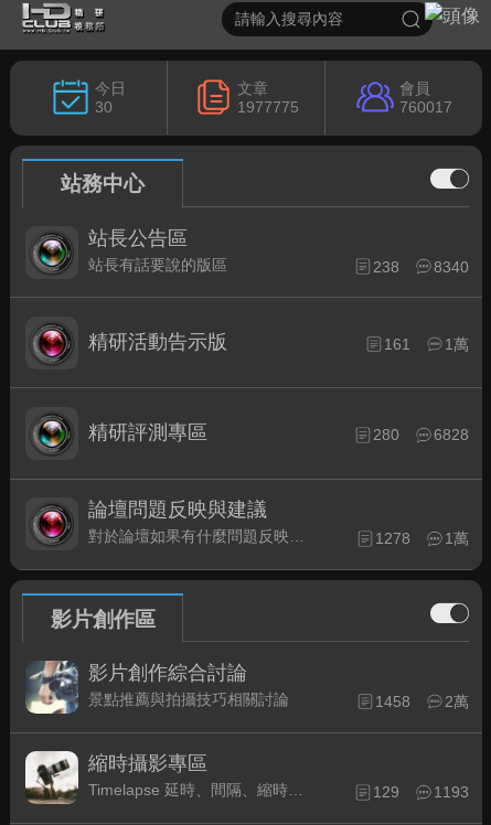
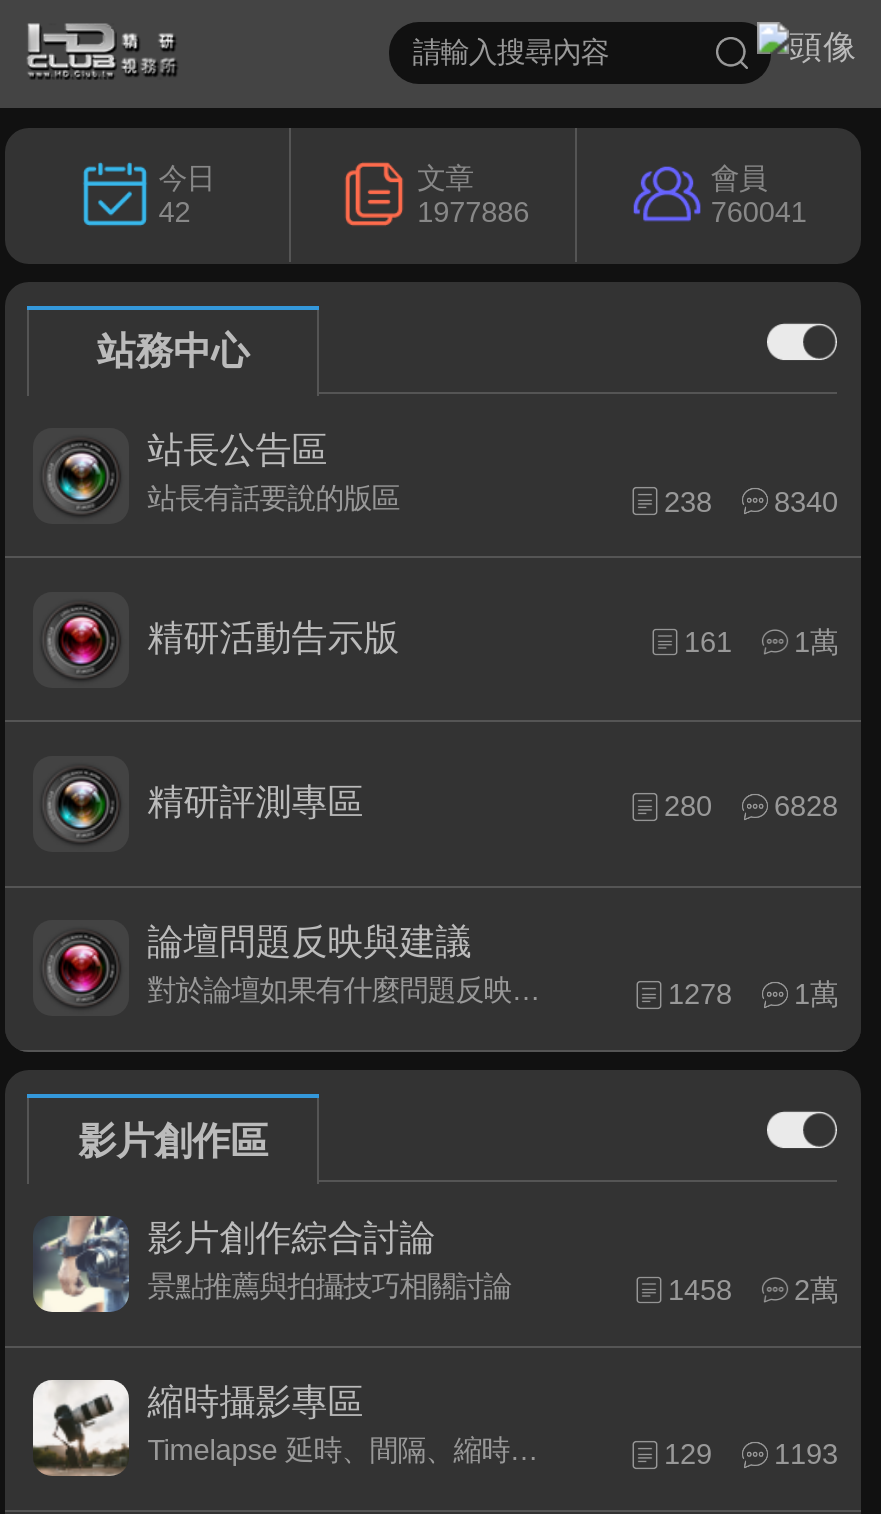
[95,99,112,116] 30 -> [158,197,190,229] 42
[237,99,299,116] 1977775 -> [417,197,529,229] 1977886
[399,99,452,116] 760017 -> [711,197,807,229] 760041

